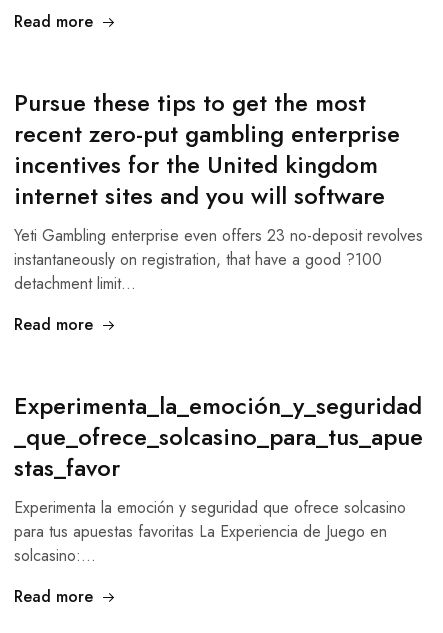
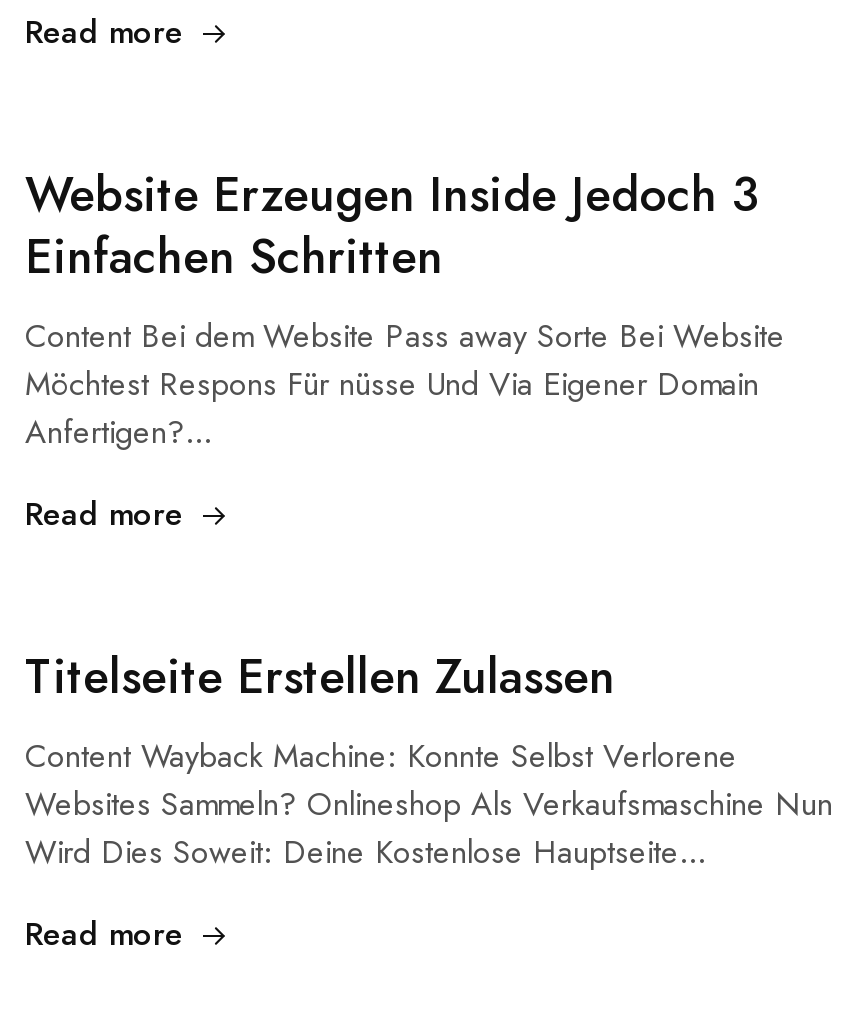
[14,85,423,295] Pursue these tips to get the most | recent zero-put gambling enterprise | incentives for the United kingdom | internet sites and you will software | Yeti Gambling enterprise even offers 23 no-deposit revolves | instantaneously on registration, that have a good ?100 | detachment limit… -> [25,159,785,455] Website Erzeugen Inside Jedoch 3 | Einfachen Schritten | Content Bei dem Website Pass away Sorte Bei Website | Möchtest Respons Für nüsse Und Via Eigener Domain | Anfertigen?…
[14,388,423,567] Experimenta_la_emoción_y_seguridad | _que_ofrece_solcasino_para_tus_apue | stas_favor | Experimenta la emoción y seguridad que ofrece solcasino | para tus apuestas favoritas La Experiencia de Juego en | solcasino:… -> [25,641,833,875] Titelseite Erstellen Zulassen | Content Wayback Machine: Konnte Selbst Verlorene | Websites Sammeln? Onlineshop Als Verkaufsmaschine Nun | Wird Dies Soweit: Deine Kostenlose Hauptseite…

